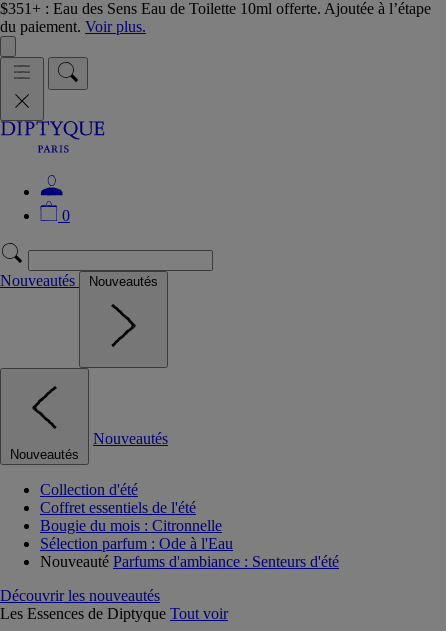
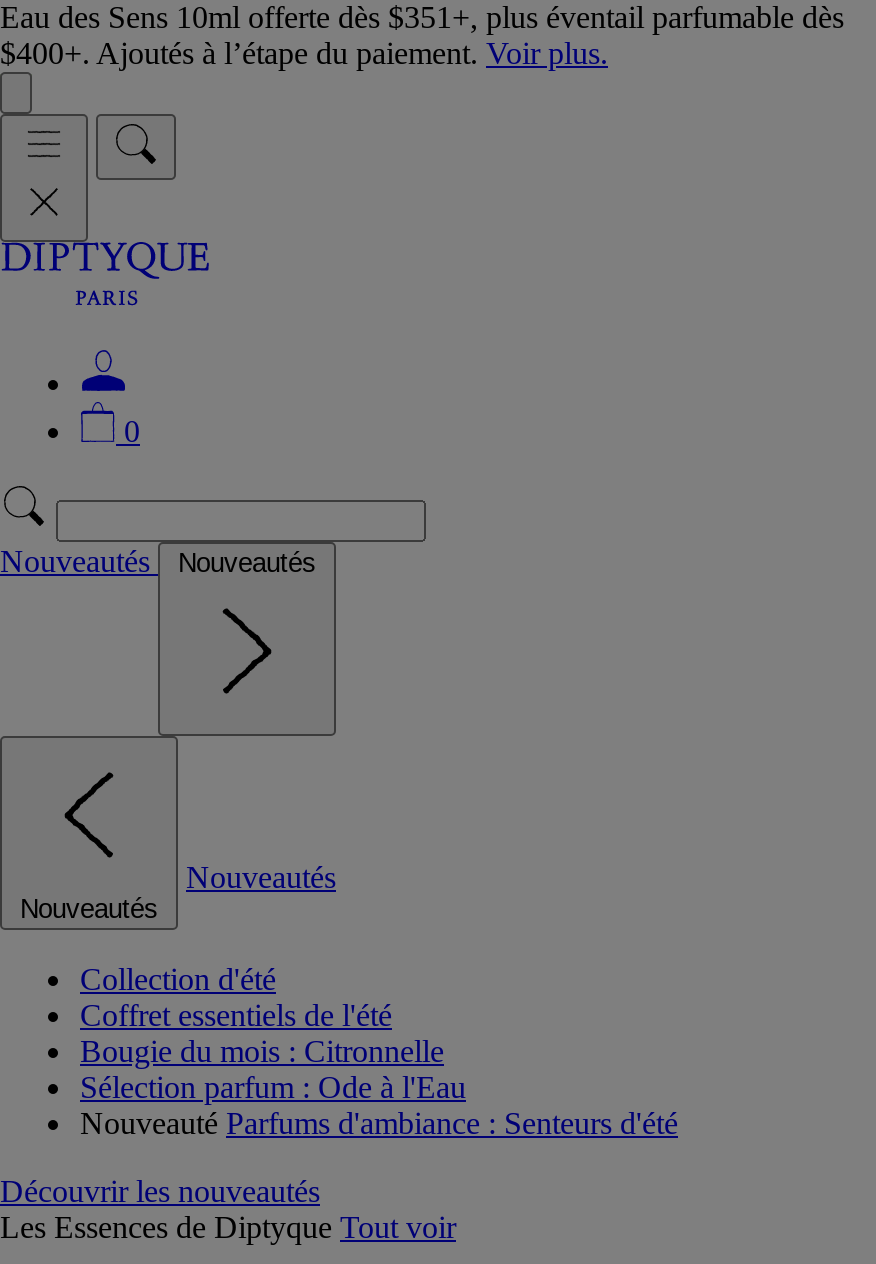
[0,0,431,35] $351+ : Eau des Sens Eau de Toilette 10ml offerte. Ajoutée à l’étape | du paiement. Voir plus. -> [0,0,844,70] Eau des Sens 10ml offerte dès $351+, plus éventail parfumable dès | $400+. Ajoutés à l’étape du paiement. Voir plus.

